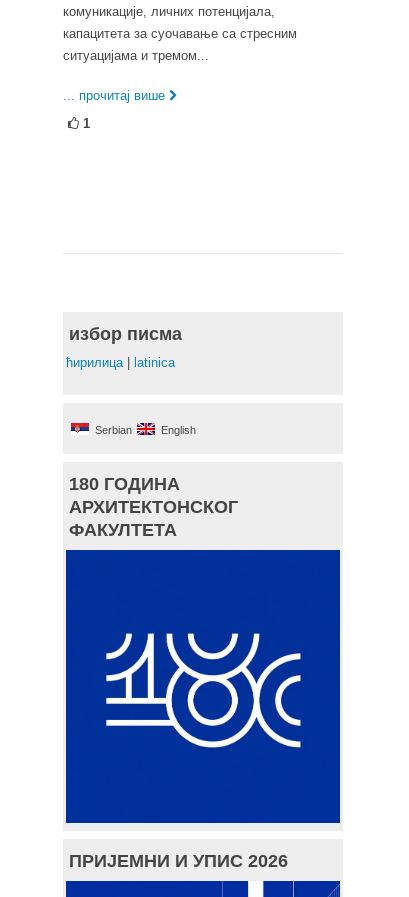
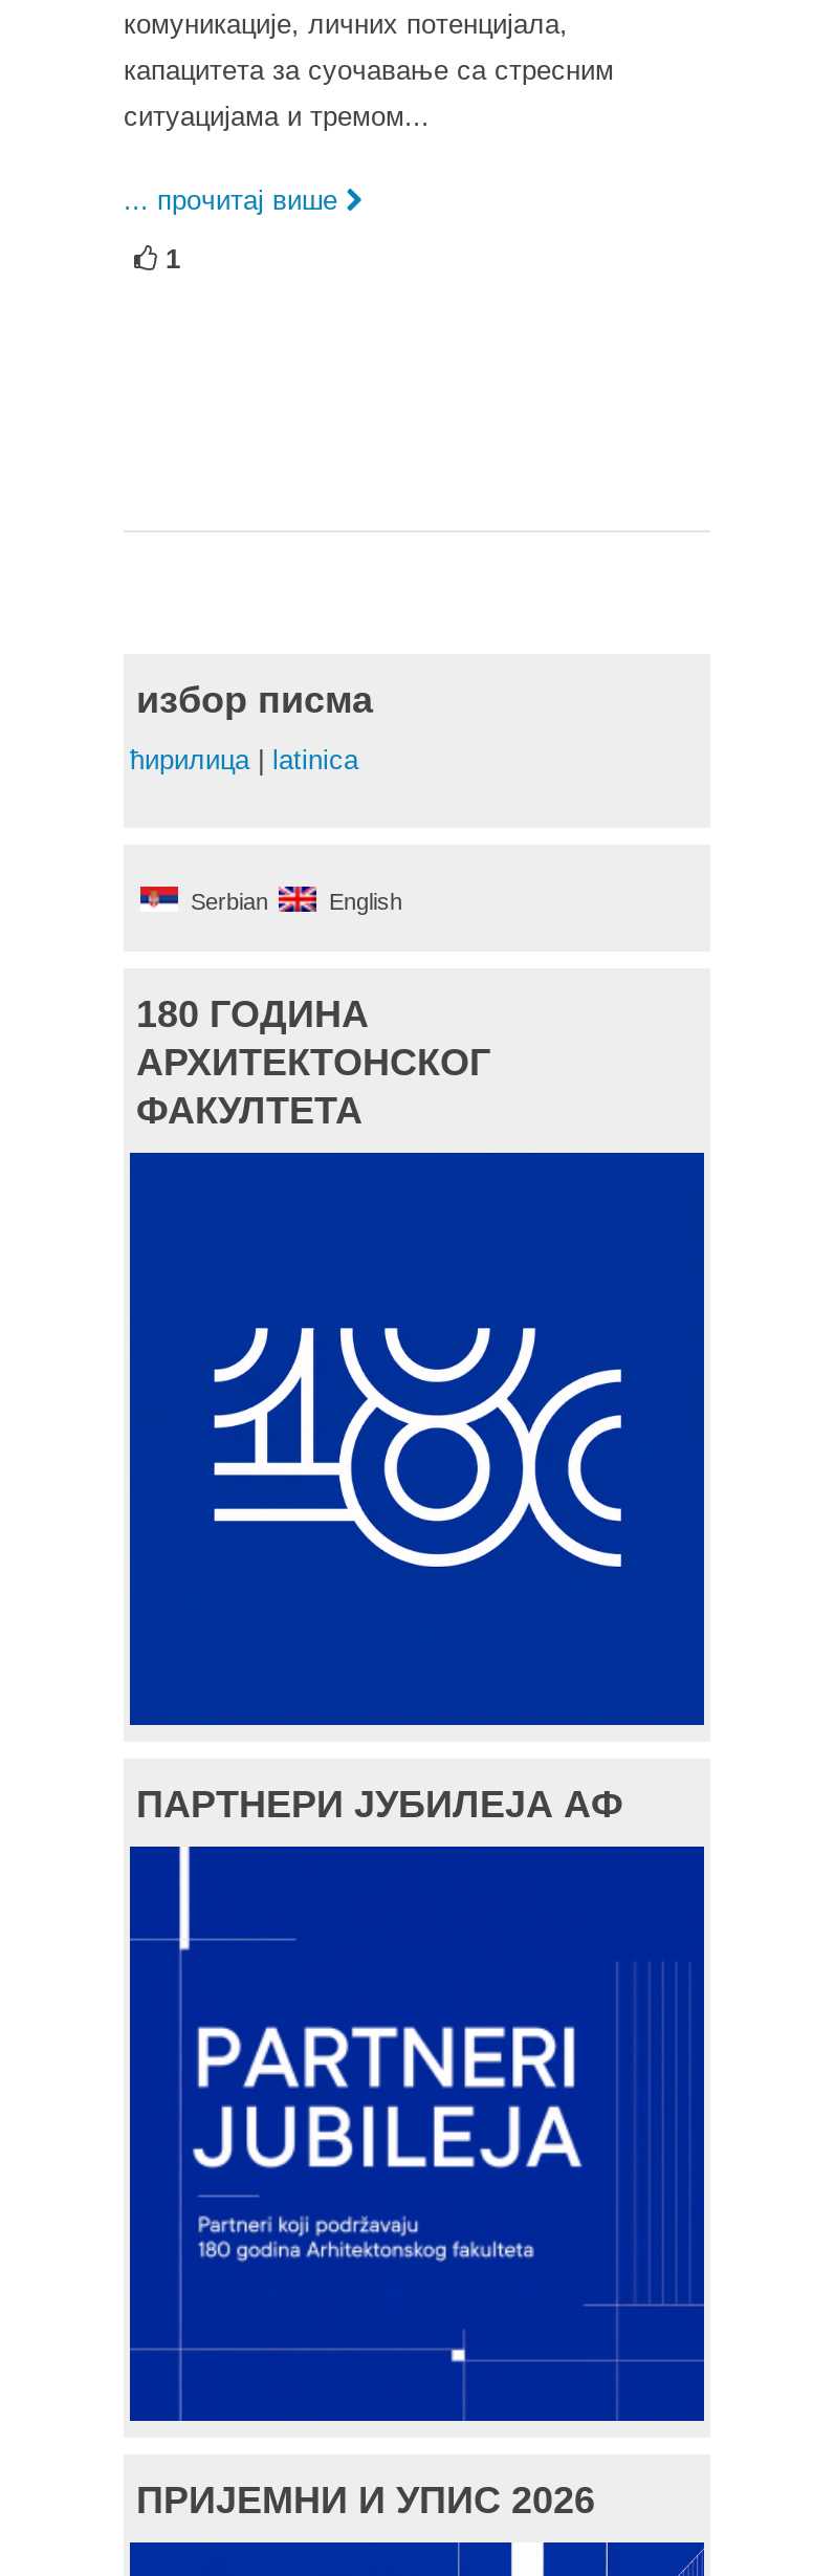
none -> [136,1784,622,1826] ПАРТНЕРИ ЈУБИЛЕЈА АФ
none -> [174,1849,580,2415] [image]

